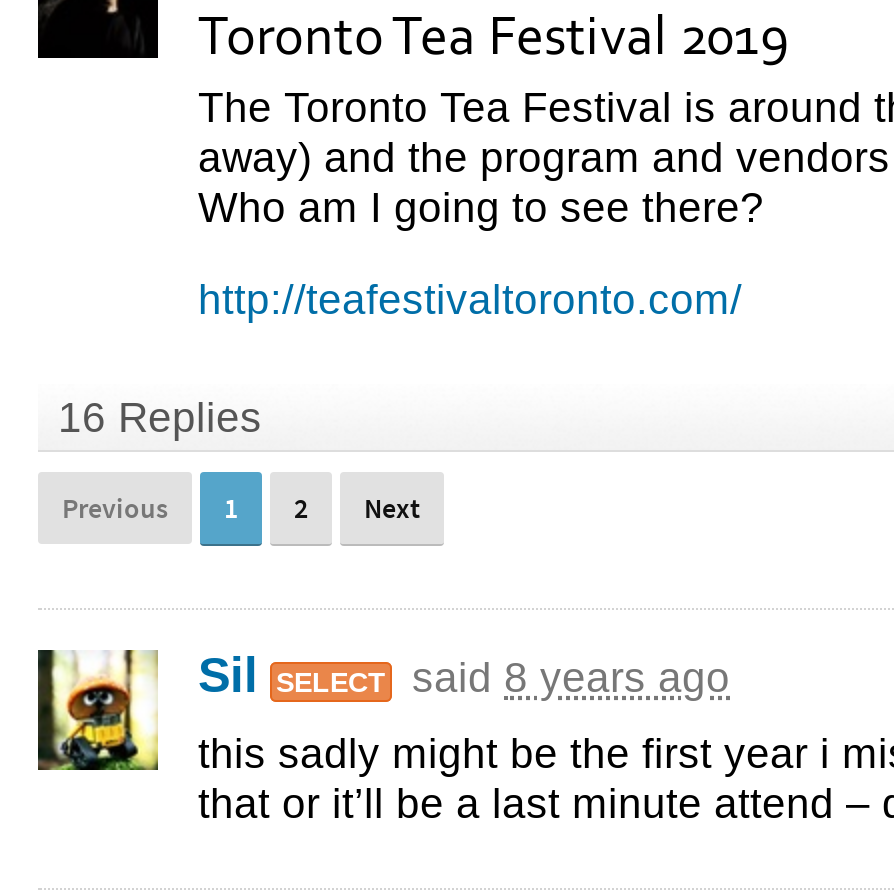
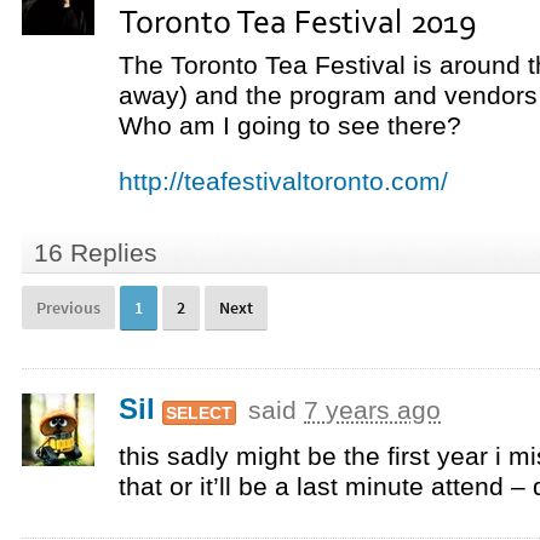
[198,648,730,702] Sil SELECT said 8 years ago -> [119,392,441,425] Sil SELECT said 7 years ago

